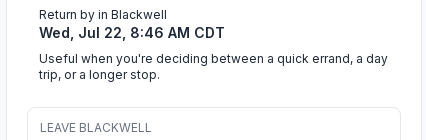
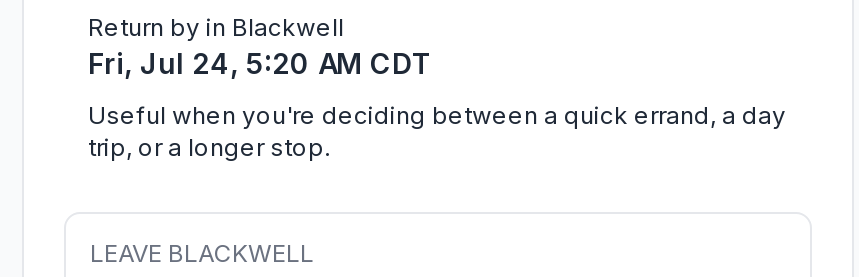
[39,24,225,41] Wed, Jul 22, 8:46 AM CDT -> [88,46,432,80] Fri, Jul 24, 5:20 AM CDT

